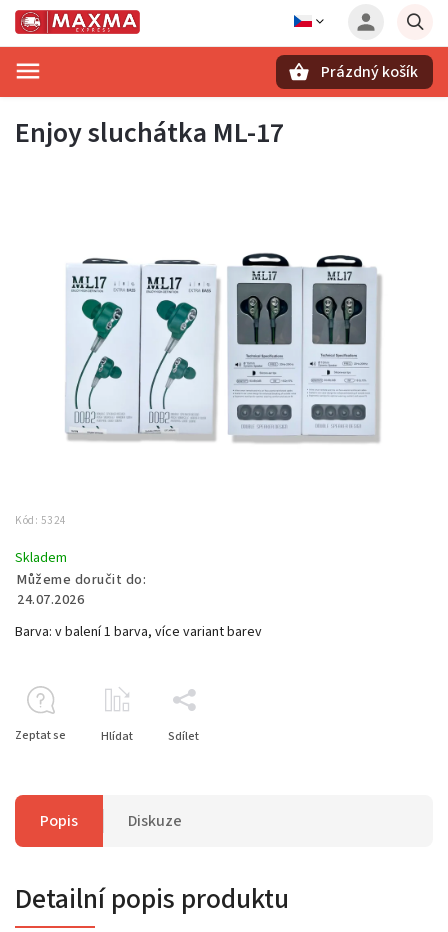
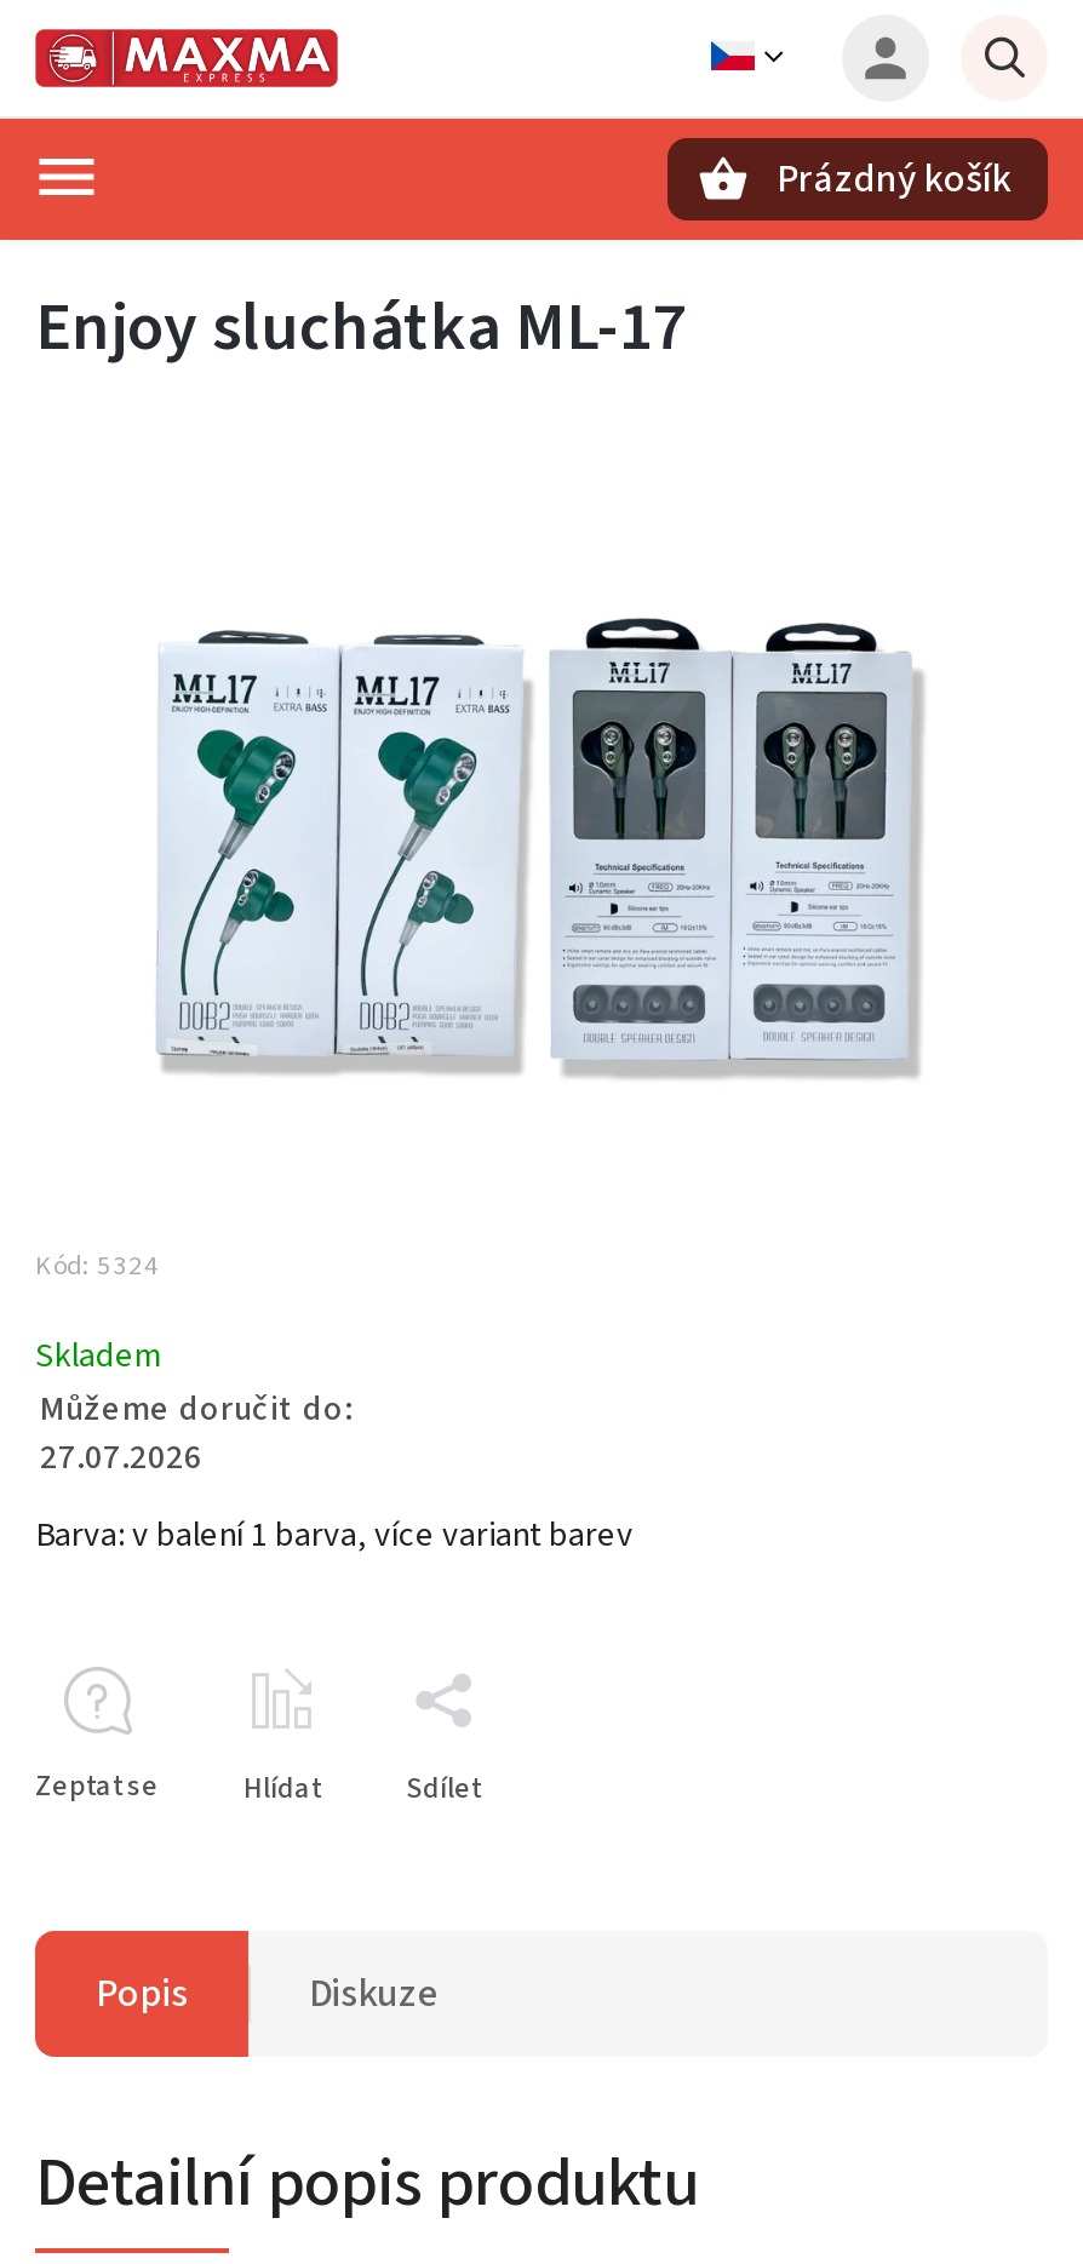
[17,589,84,609] 24.07.2026 -> [40,1433,202,1481] 27.07.2026

